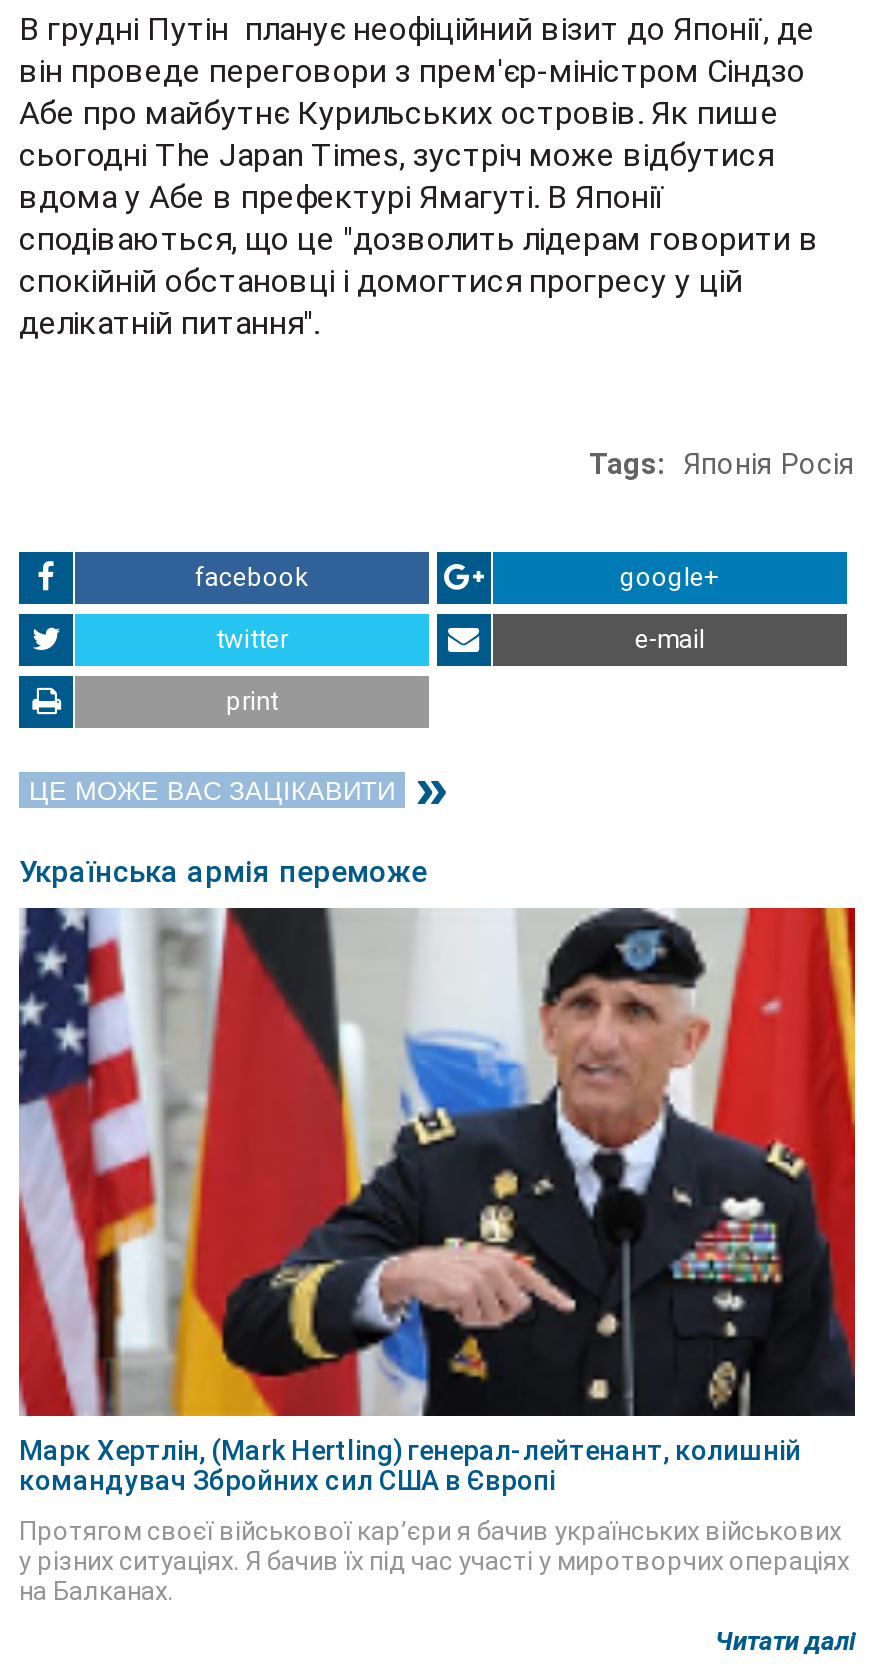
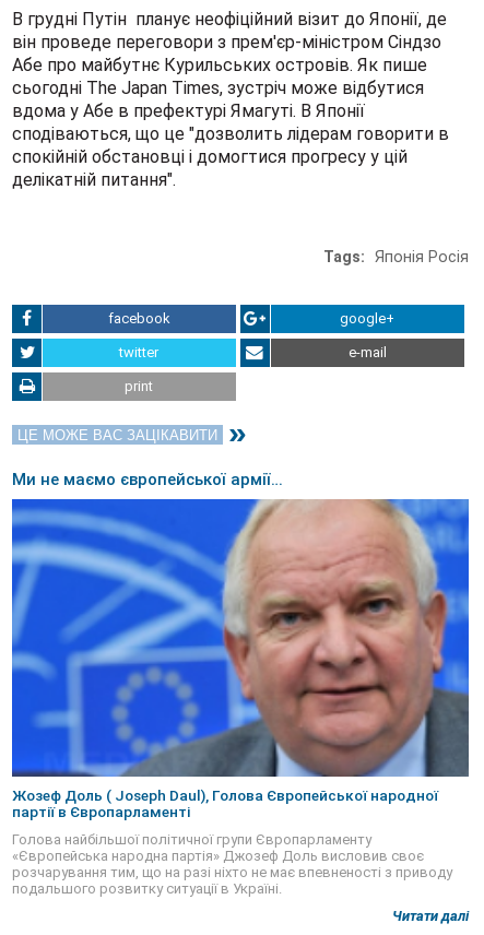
[19,854,427,890] Українська армія переможе -> [12,469,283,489] Ми не маємо європейської армії…
[17,906,857,1496] [image] | Марк Хертлін, (Mark Hertling) генерал-лейтенант, колишній | командувач Збройних сил США в Європі -> [11,498,470,821] [image] | Жозеф Доль ( Joseph Daul), Голова Європейської народної | партії в Європарламенті
[19,1516,849,1606] Протягом своєї військової кар’єри я бачив українських військових | у різних ситуаціях. Я бачив їх під час участі у миротворчих операціях | на Балканах. -> [12,831,452,897] Голова найбільшої політичної групи Європарламенту | «Європейська народна партія» Джозеф Доль висловив своє | розчарування тим, що на разі ніхто не має впевненості з приводу | подальшого розвитку ситуації в Україні.

